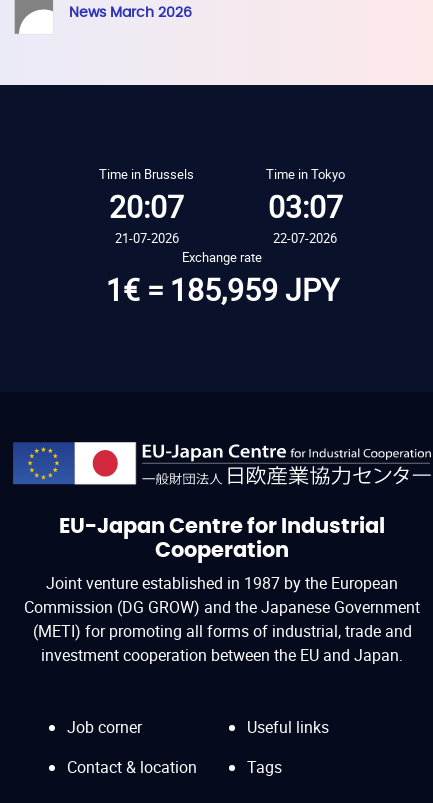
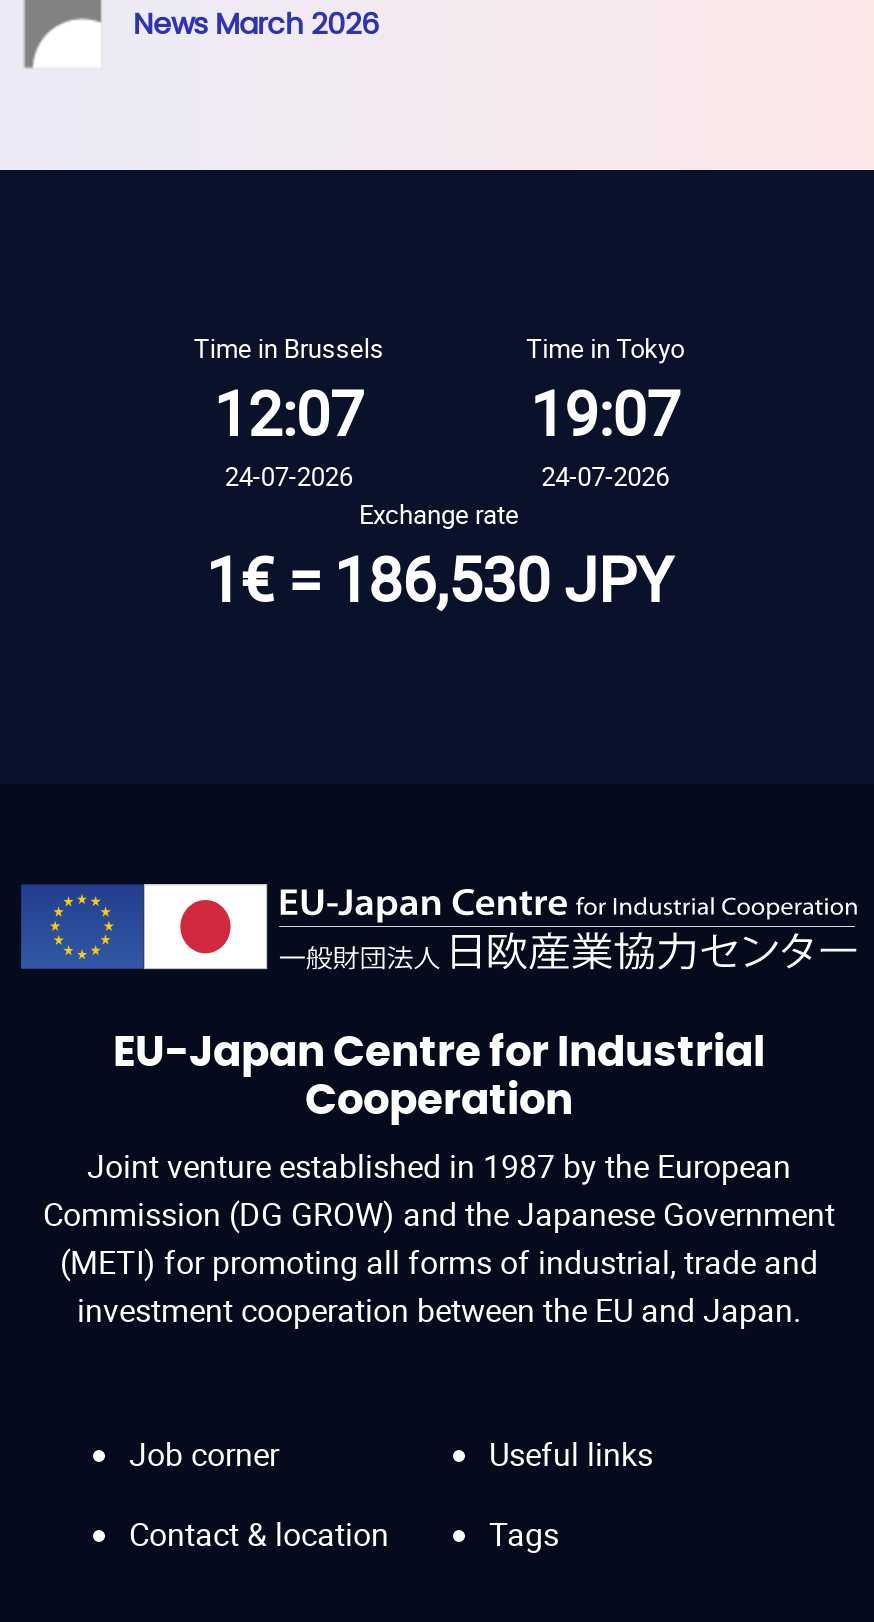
[109,186,184,227] 20:07 -> [214,372,364,454] 12:07
[268,186,343,227] 03:07 -> [530,372,680,454] 19:07
[115,229,179,247] 21-07-2026 -> [225,458,353,494] 24-07-2026
[273,229,337,247] 22-07-2026 -> [541,458,669,494] 24-07-2026
[105,269,338,310] 1€ = 185,959 JPY -> [206,538,672,620] 1€ = 186,530 JPY

